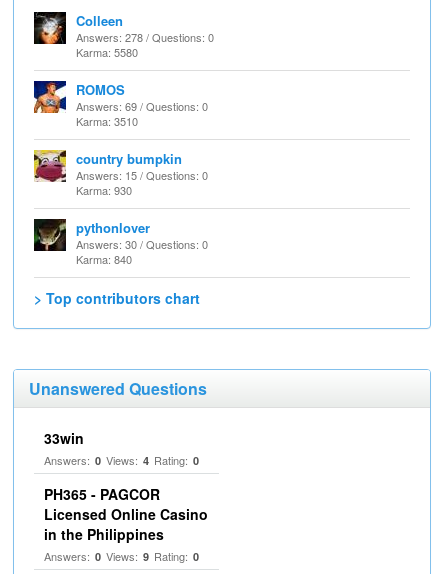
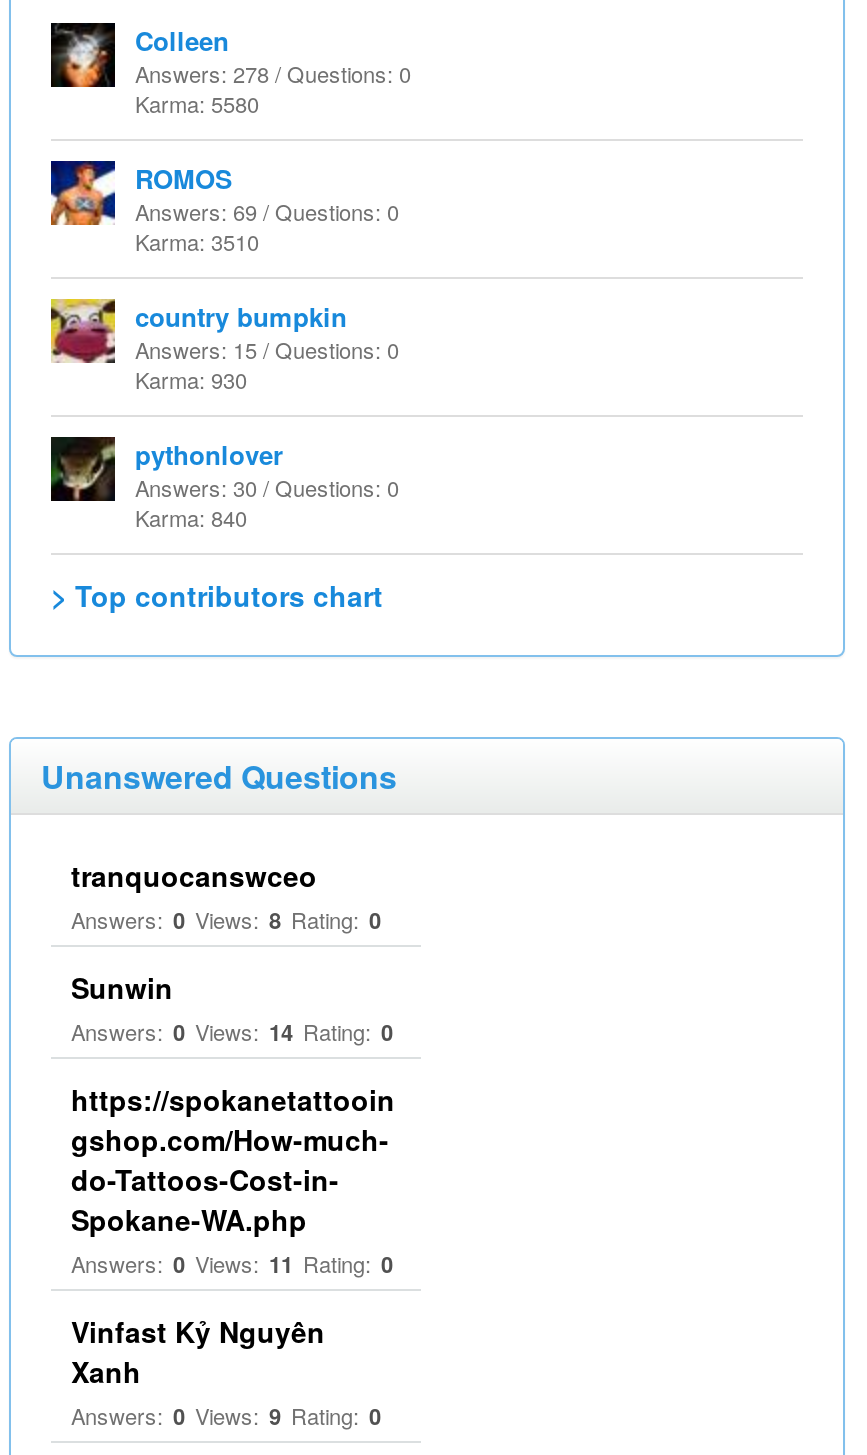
[44,428,208,544] 33win | Answers: 0 Views: 4 Rating: 0 | PH365 - PAGCOR | Licensed Online Casino | in the Philippines -> [71,855,395,1391] tranquocanswceo | Answers: 0 Views: 8 Rating: 0 | Sunwin | Answers: 0 Views: 14 Rating: 0 | https://spokanetattooin | gshop.com/How-much- | do-Tattoos-Cost-in- | Spokane-WA.php | Answers: 0 Views: 11 Rating: 0 | Vinfast Kỷ Nguyên | Xanh

